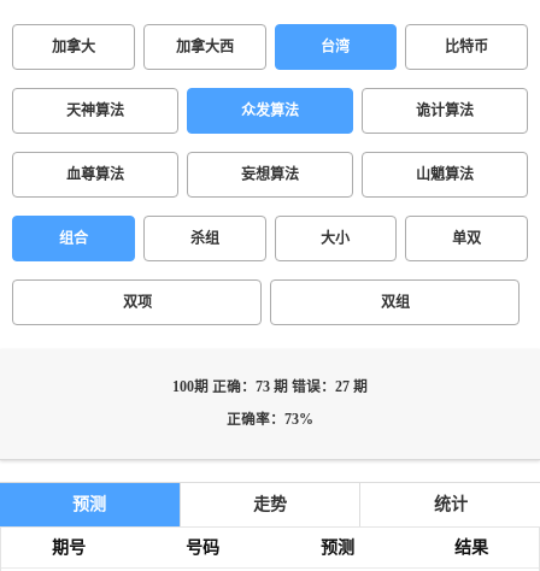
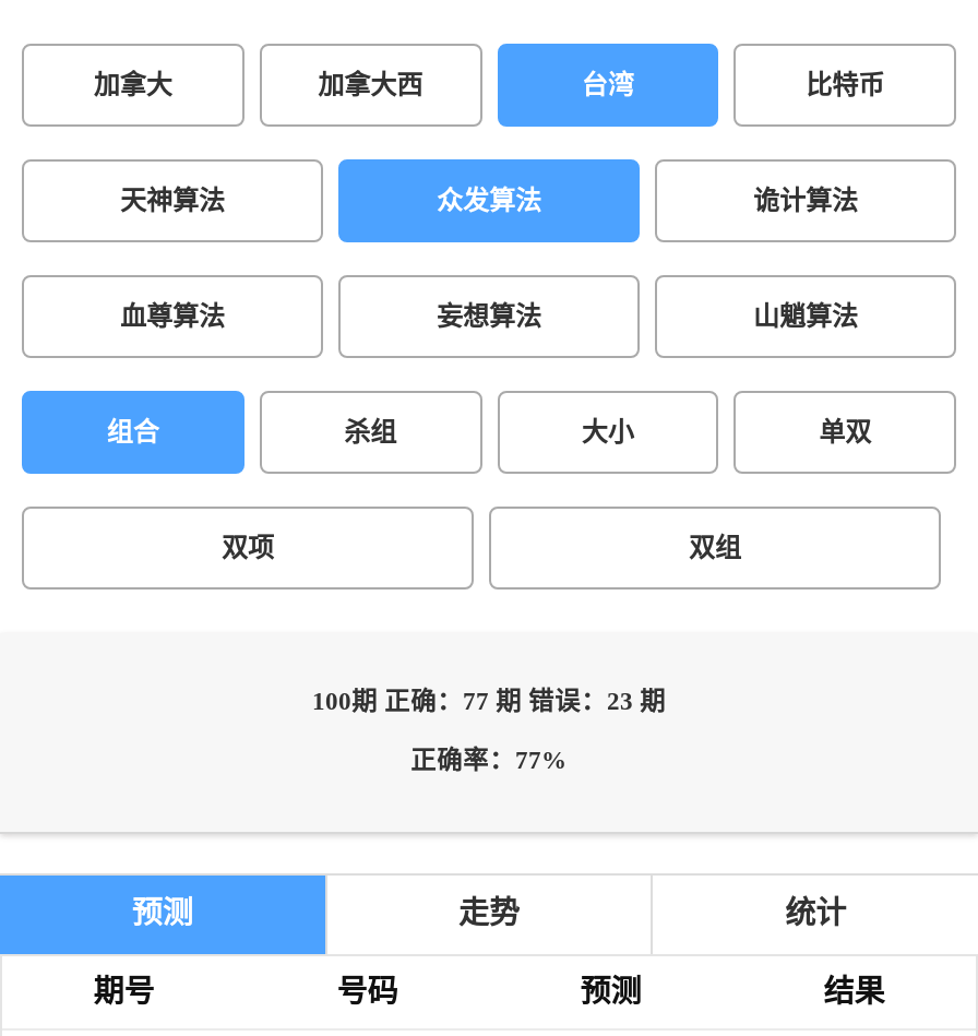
[172,379,368,395] 100期 正确：73 期 错误：27 期 -> [312,688,666,716] 100期 正确：77 期 错误：23 期
[227,412,313,428] 正确率：73% -> [410,747,568,775] 正确率：77%

